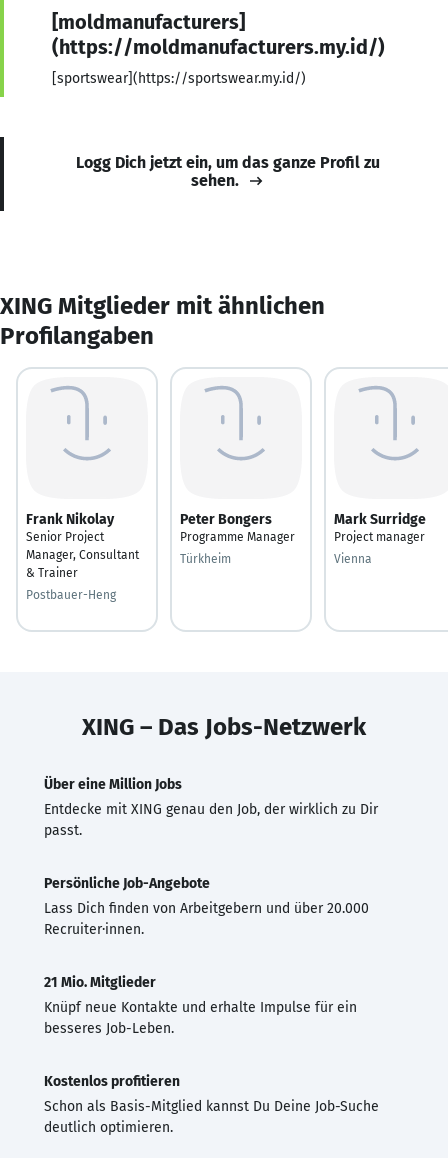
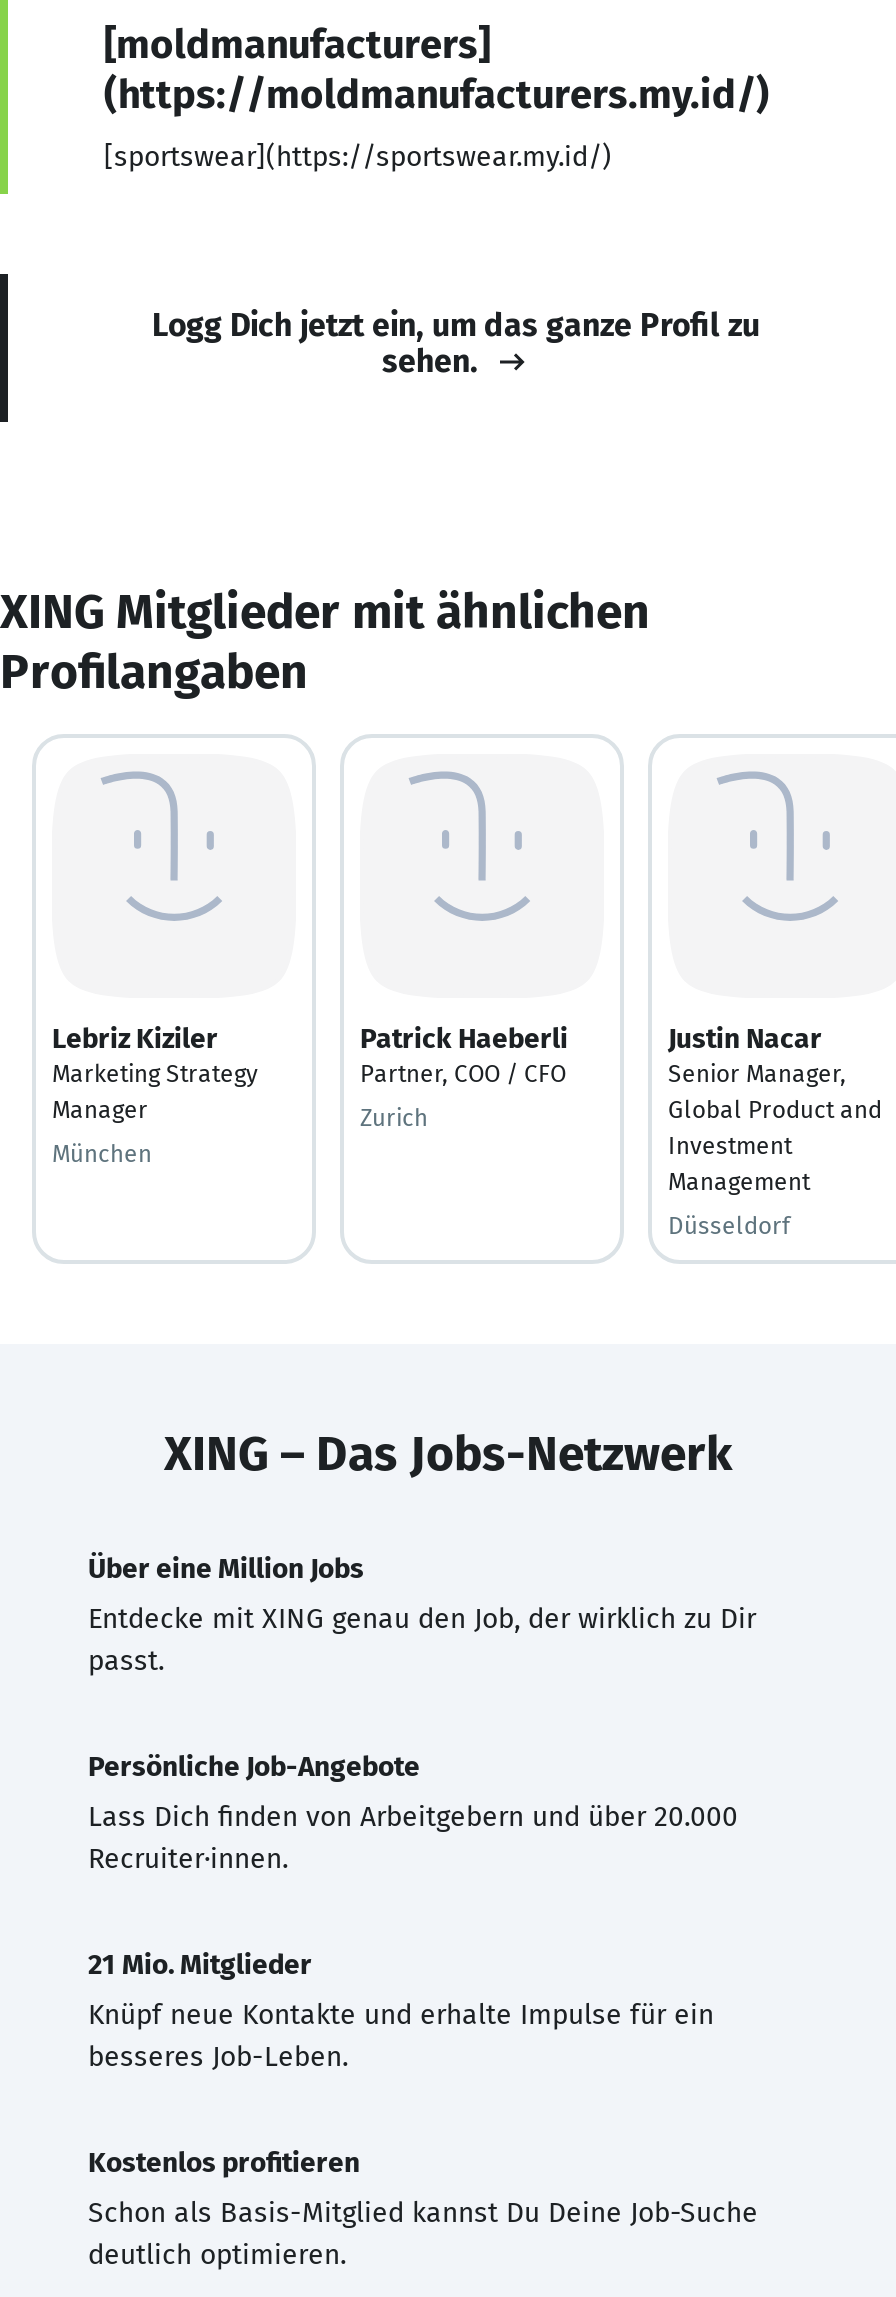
[26,510,139,579] Frank Nikolay | Senior Project | Manager, Consultant | & Trainer -> [52,1021,258,1123] Lebriz Kiziler | Marketing Strategy | Manager
[180,510,295,543] Peter Bongers | Programme Manager -> [360,1021,568,1087] Patrick Haeberli | Partner, COO / CFO
[334,510,426,543] Mark Surridge | Project manager -> [668,1021,882,1195] Justin Nacar | Senior Manager, | Global Product and | Investment | Management
[180,551,231,565] Türkheim -> [360,1103,428,1131] Zurich
[334,551,372,565] Vienna -> [668,1211,790,1239] Düsseldorf
[26,587,116,601] Postbauer-Heng -> [52,1139,152,1167] München

